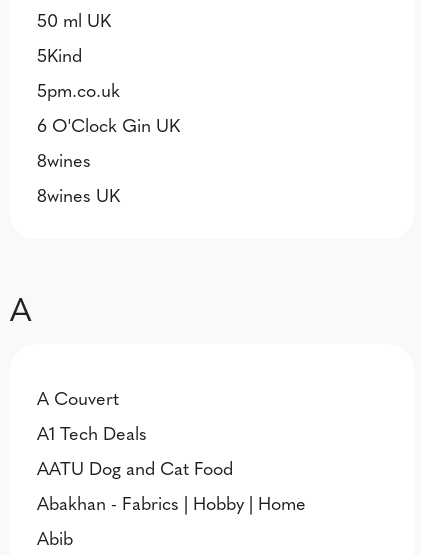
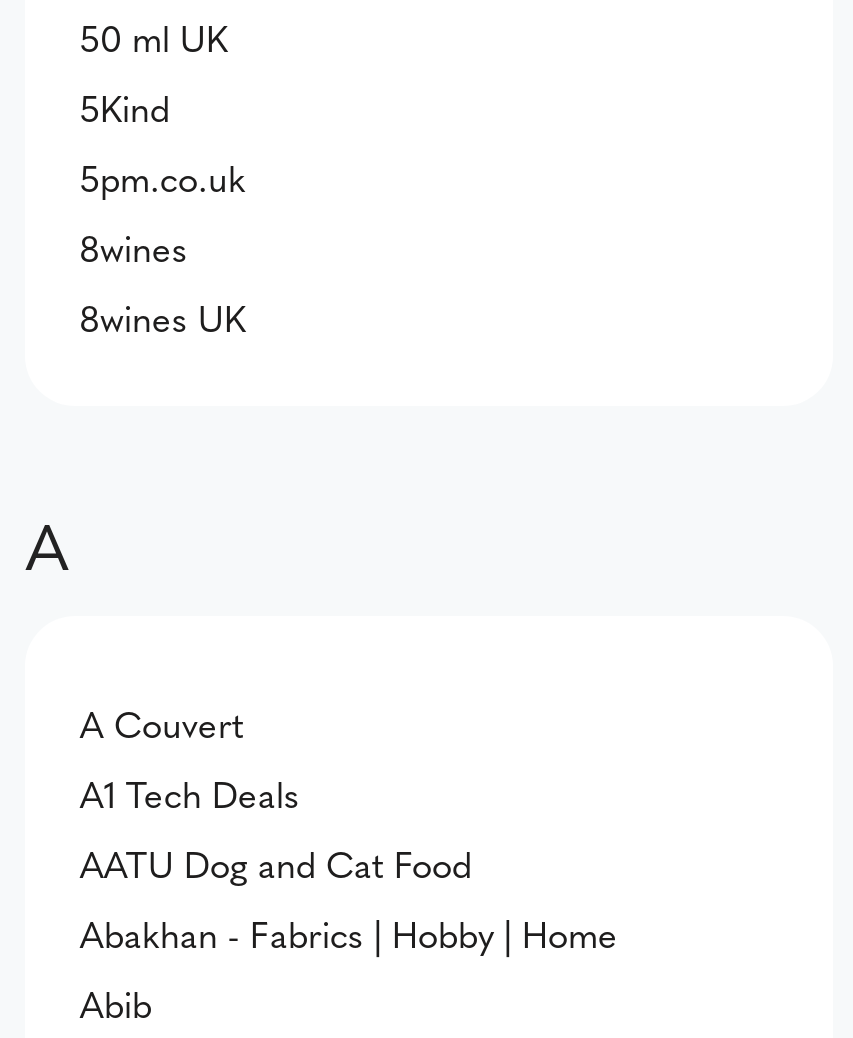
[37,112,180,137] 6 O'Clock Gin UK -> none

